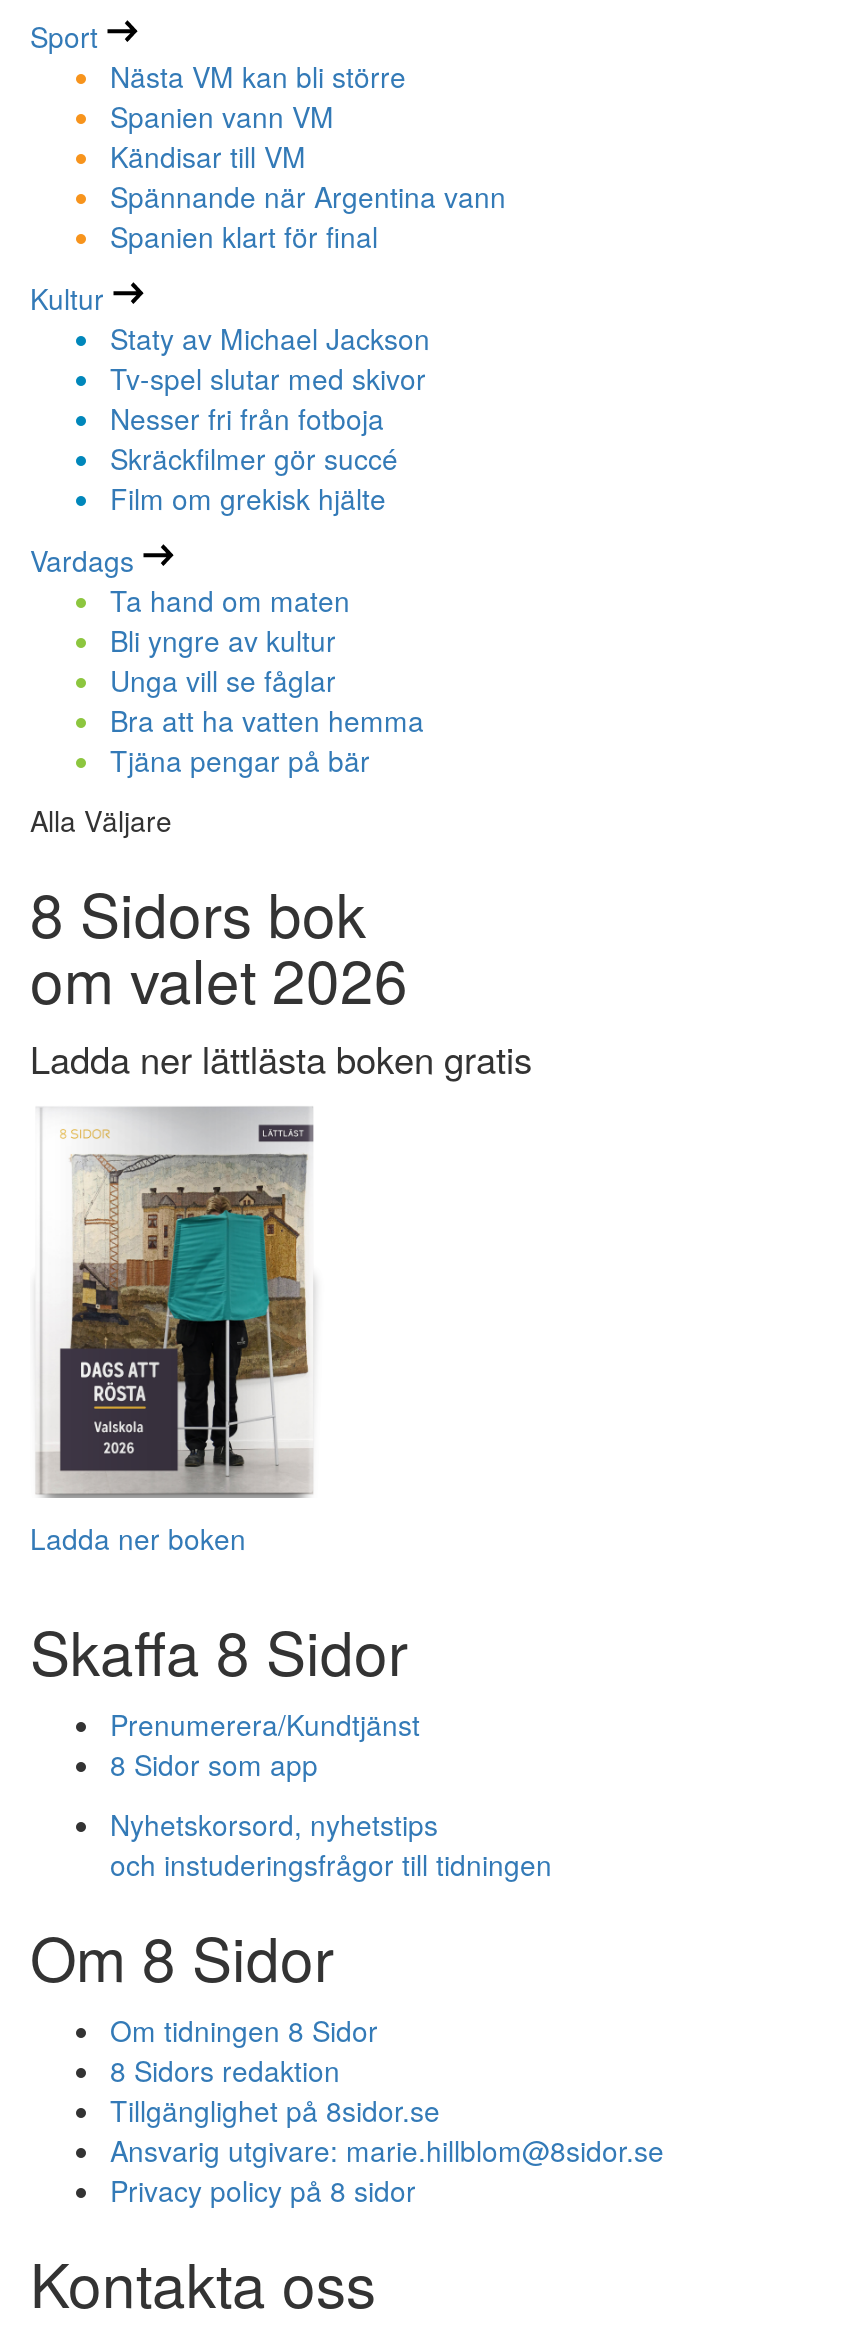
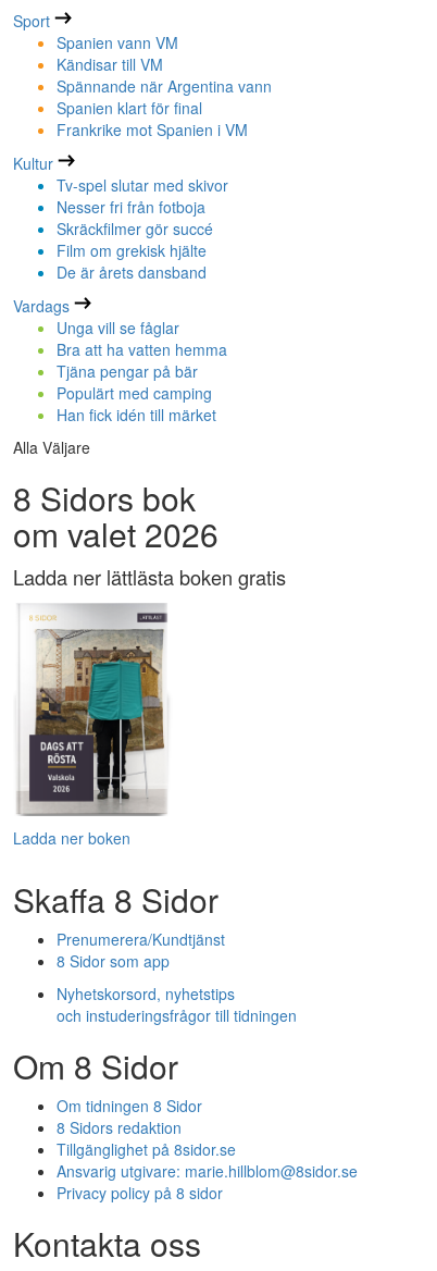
[110,56,406,96] Nästa VM kan bli större -> none
moved [110,96,506,256] -> [57,32,272,119]: Spanien vann VM | Kändisar till VM | Spännande när Argentina vann | Spanien klart för final
none -> [57,119,248,140] Frankrike mot Spanien i VM
[110,318,430,358] Staty av Michael Jackson -> none
moved [110,358,426,518] -> [57,174,228,261]: Tv-spel slutar med skivor | Nesser fri från fotboja | Skräckfilmer gör succé | Film om grekisk hjälte
none -> [57,261,207,283] De är årets dansband
[110,580,350,660] Ta hand om maten | Bli yngre av kultur -> none
moved [110,660,424,780] -> [57,317,227,382]: Unga vill se fåglar | Bra att ha vatten hemma | Tjäna pengar på bär
none -> [57,382,216,425] Populärt med camping | Han fick idén till märket

